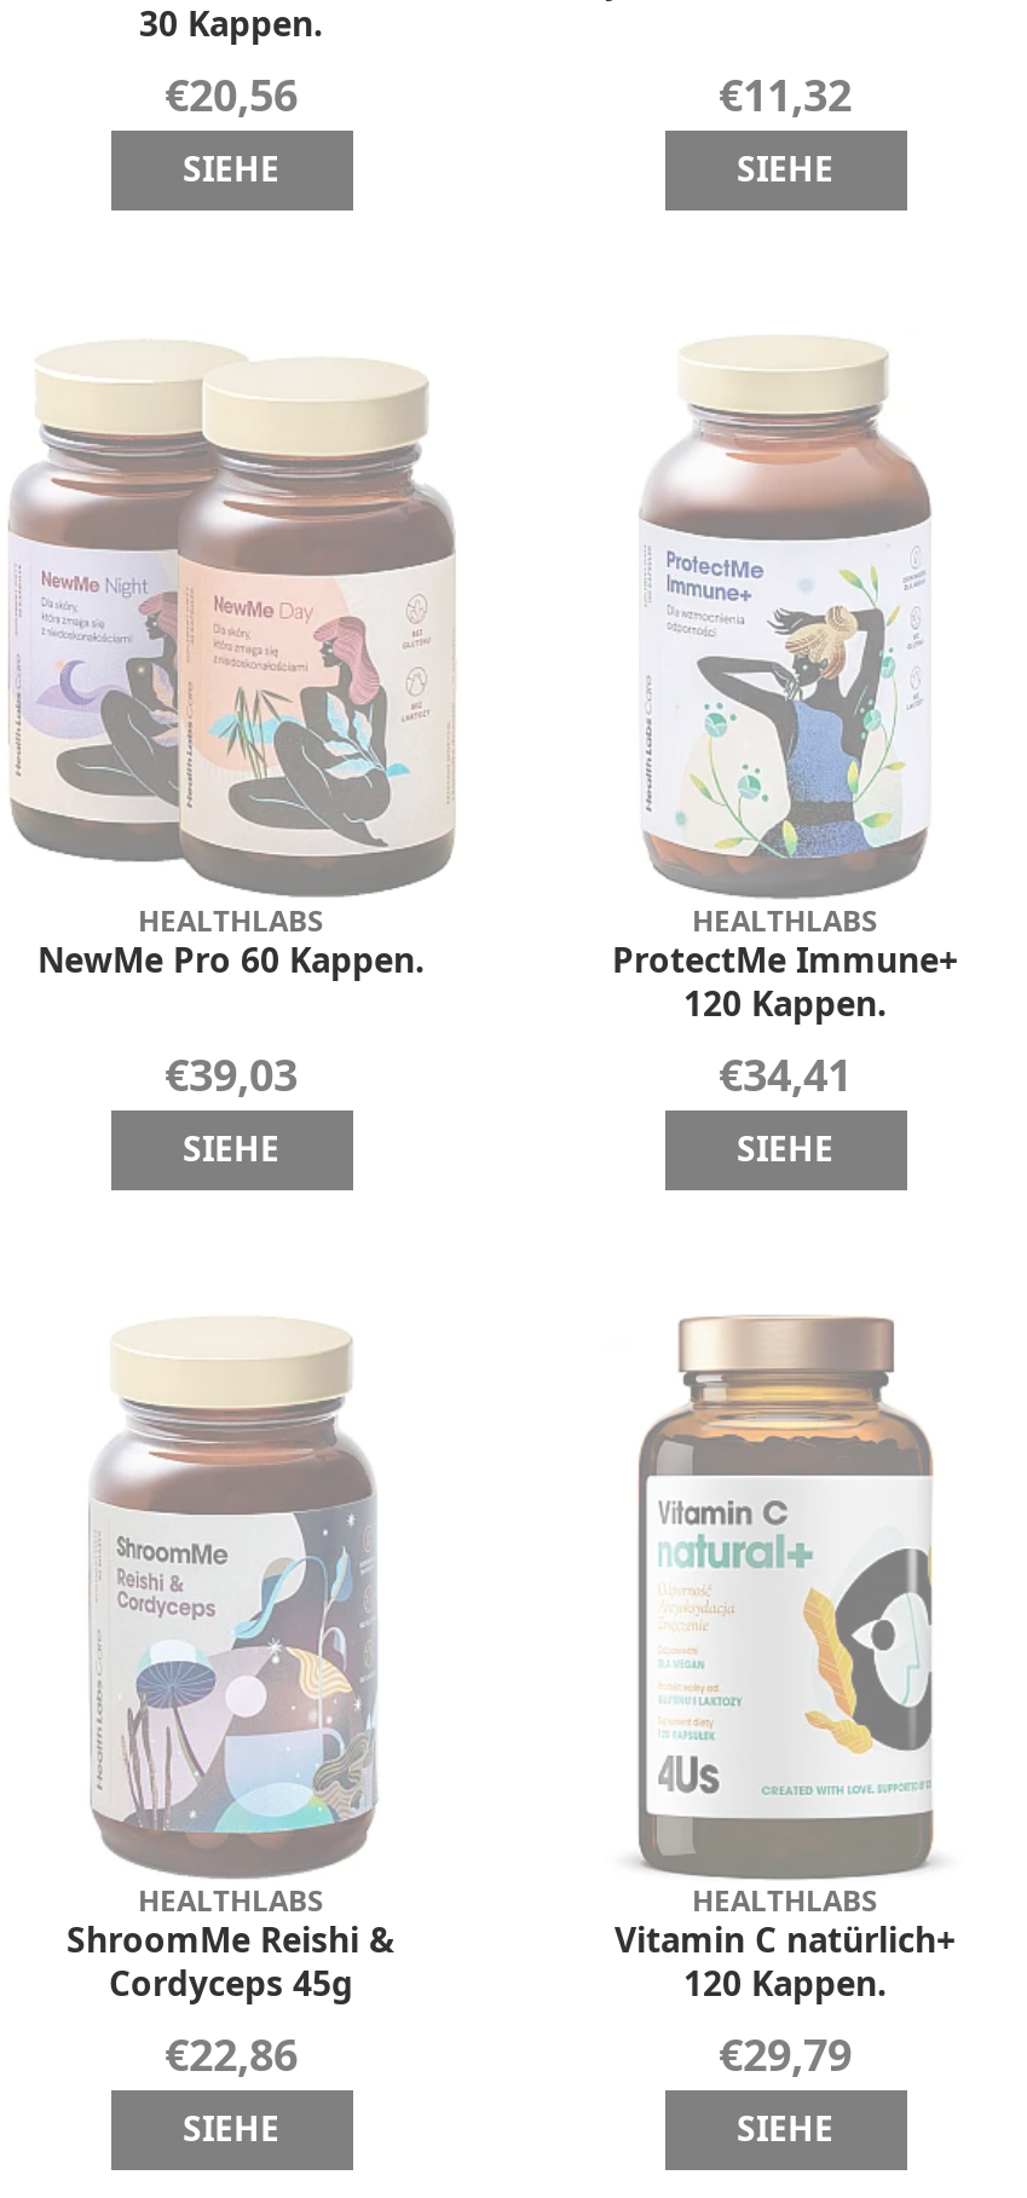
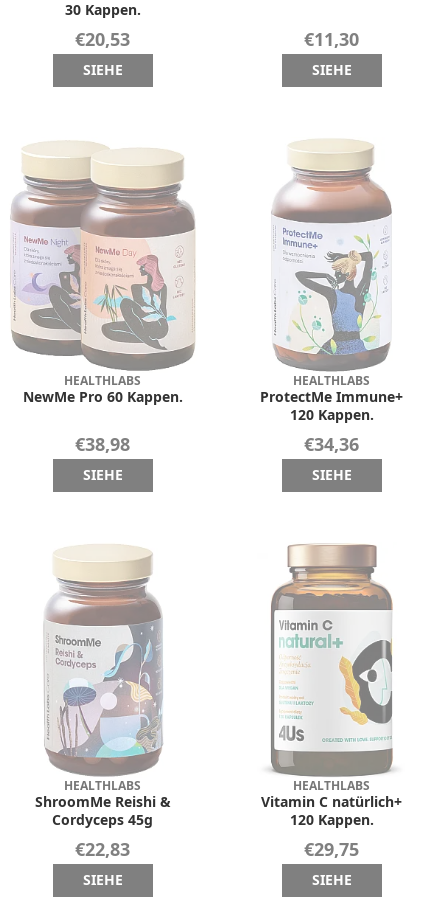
[165,72,298,116] €20,56 -> [75,30,130,48] €20,53
[719,72,852,116] €11,32 -> [304,30,359,48] €11,30
[165,1052,298,1095] €39,03 -> [75,435,130,453] €38,98
[719,1052,852,1095] €34,41 -> [304,435,359,453] €34,36
[165,2031,298,2075] €22,86 -> [75,839,130,857] €22,83
[719,2031,852,2075] €29,79 -> [304,839,359,857] €29,75

